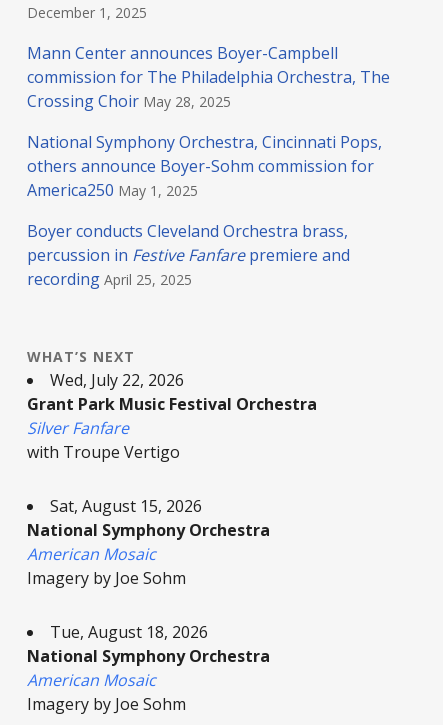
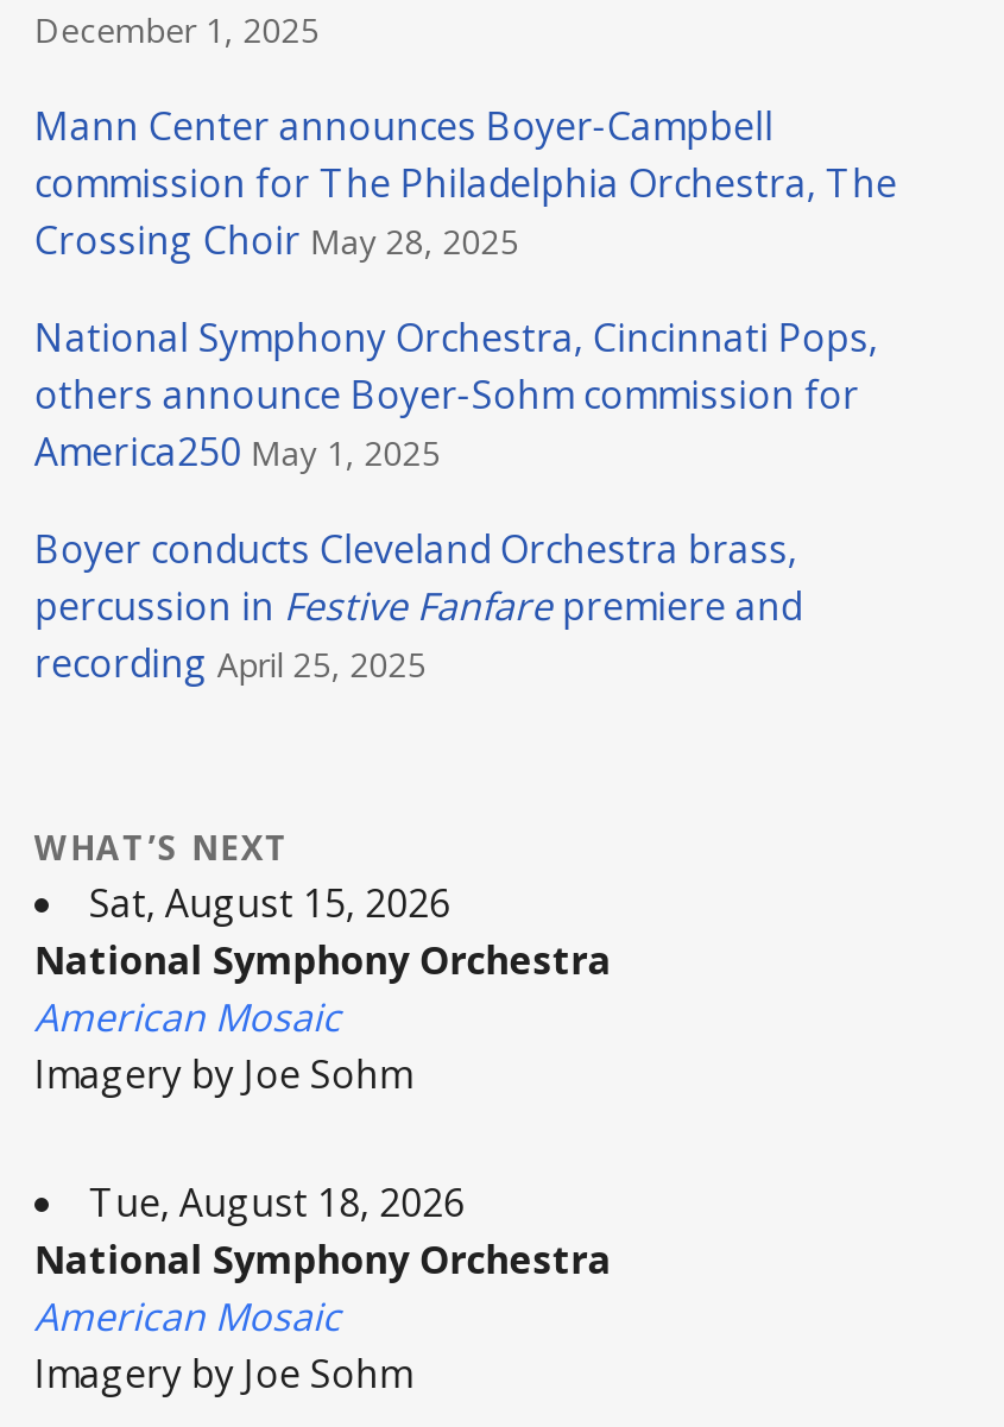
[27,369,317,463] Wed, July 22, 2026 | Grant Park Music Festival Orchestra | Silver Fanfare | with Troupe Vertigo -> none

